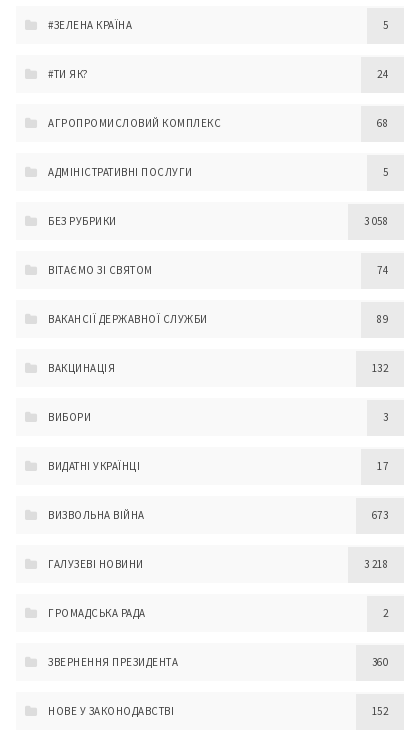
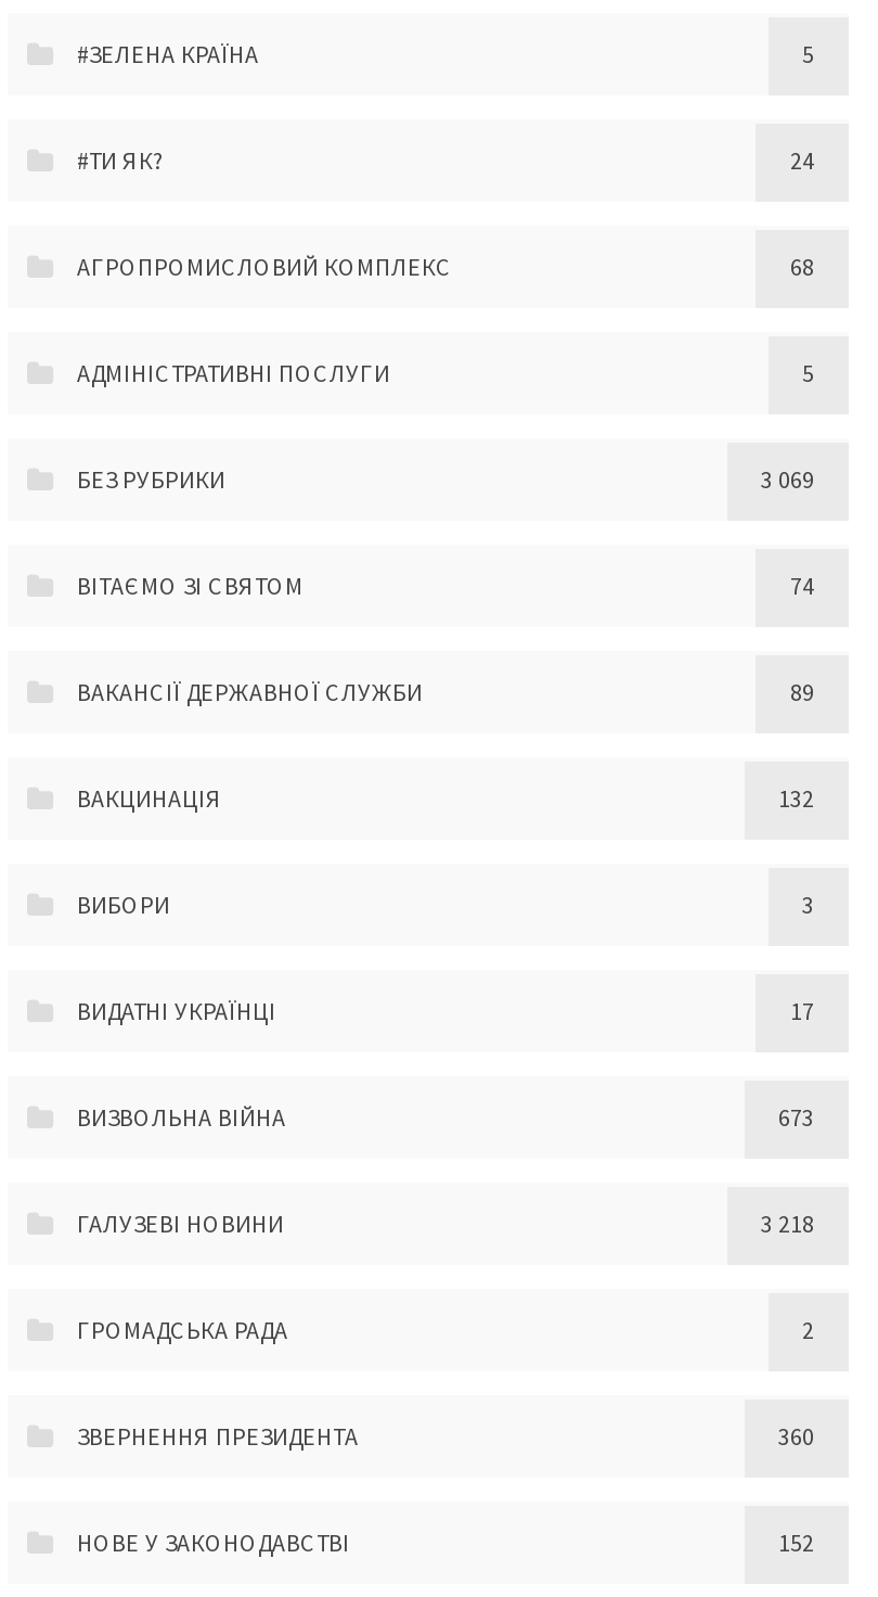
[363,214,388,228] 3 058 -> [761,464,814,495] 3 069

